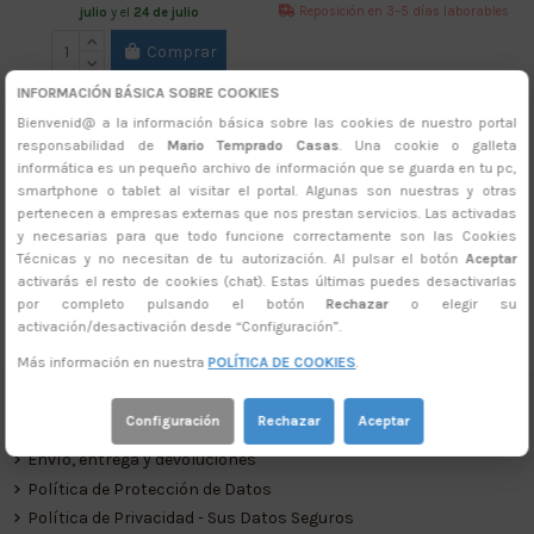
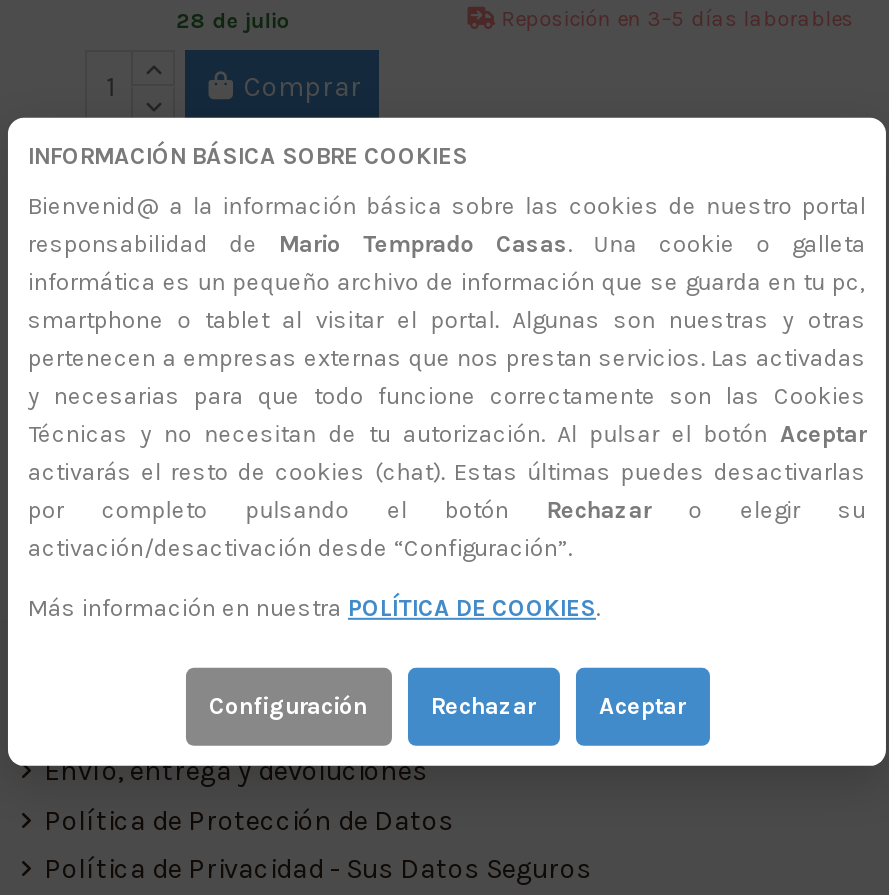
[80,5,199,21] julio y el 24 de julio -> [177,9,291,35] 28 de julio

